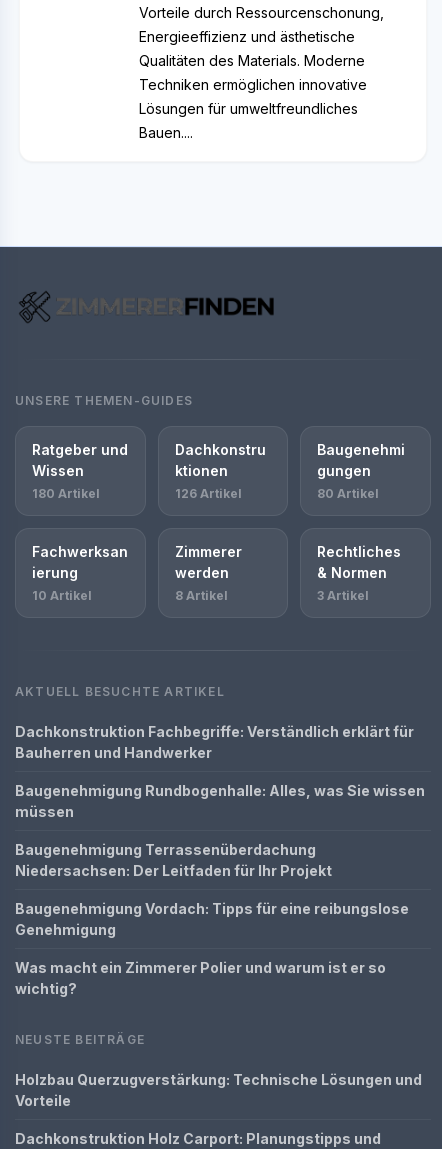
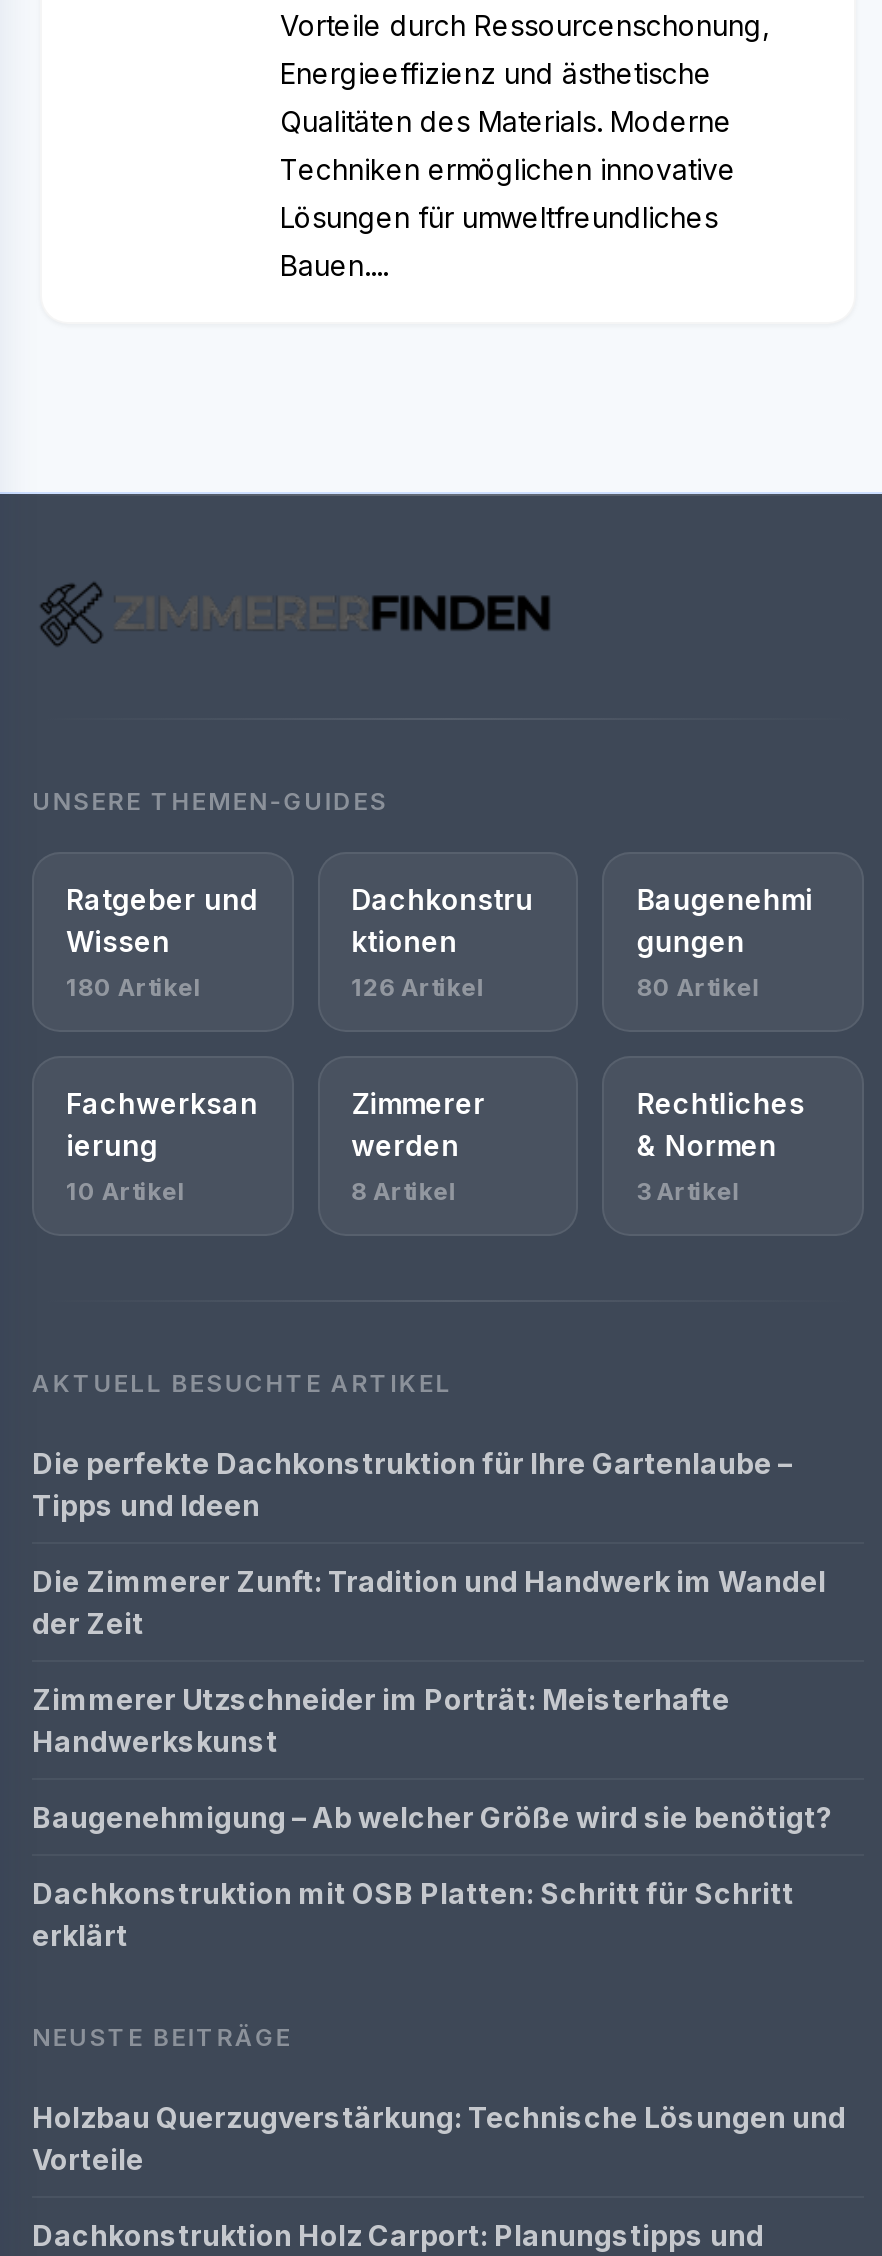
[15,723,414,761] Dachkonstruktion Fachbegriffe: Verständlich erklärt für | Bauherren und Handwerker -> [32,1446,792,1522] Die perfekte Dachkonstruktion für Ihre Gartenlaube – | Tipps und Ideen
[15,782,425,820] Baugenehmigung Rundbogenhalle: Alles, was Sie wissen | müssen -> [32,1564,826,1640] Die Zimmerer Zunft: Tradition und Handwerk im Wandel | der Zeit
[15,841,332,879] Baugenehmigung Terrassenüberdachung | Niedersachsen: Der Leitfaden für Ihr Projekt -> [32,1682,730,1758] Zimmerer Utzschneider im Porträt: Meisterhafte | Handwerkskunst
[15,900,409,938] Baugenehmigung Vordach: Tipps für eine reibungslose | Genehmigung -> [32,1800,834,1834] Baugenehmigung – Ab welcher Größe wird sie benötigt?
[15,959,386,997] Was macht ein Zimmerer Polier und warum ist er so | wichtig? -> [32,1876,794,1952] Dachkonstruktion mit OSB Platten: Schritt für Schritt | erklärt

